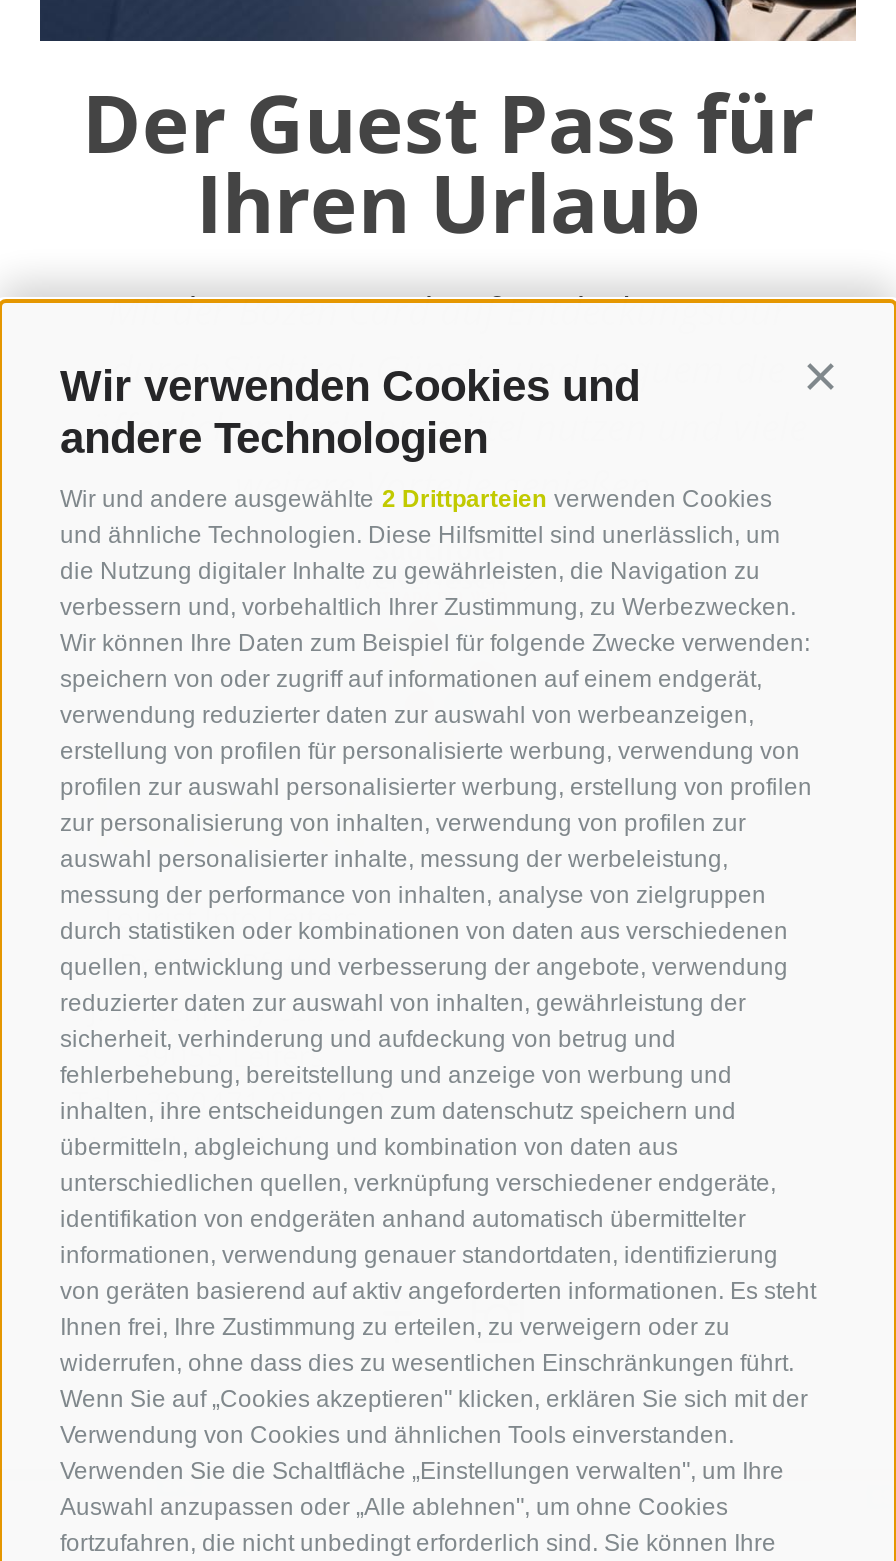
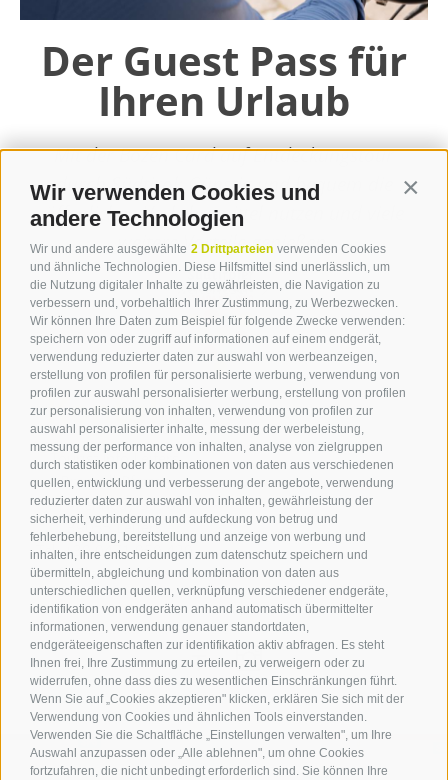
[60,1240,816,1304] informationen, verwendung genauer standortdaten, identifizierung | von geräten basierend auf aktiv angeforderten informationen. Es steht -> [30,619,384,651] informationen, verwendung genauer standortdaten, | endgeräteeigenschaften zur identifikation aktiv abfragen. Es steht

